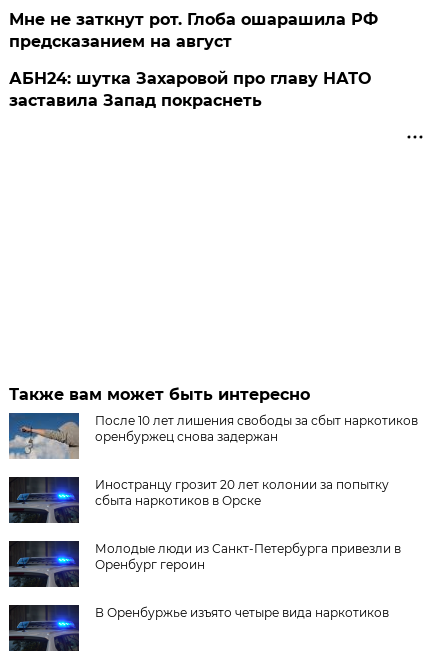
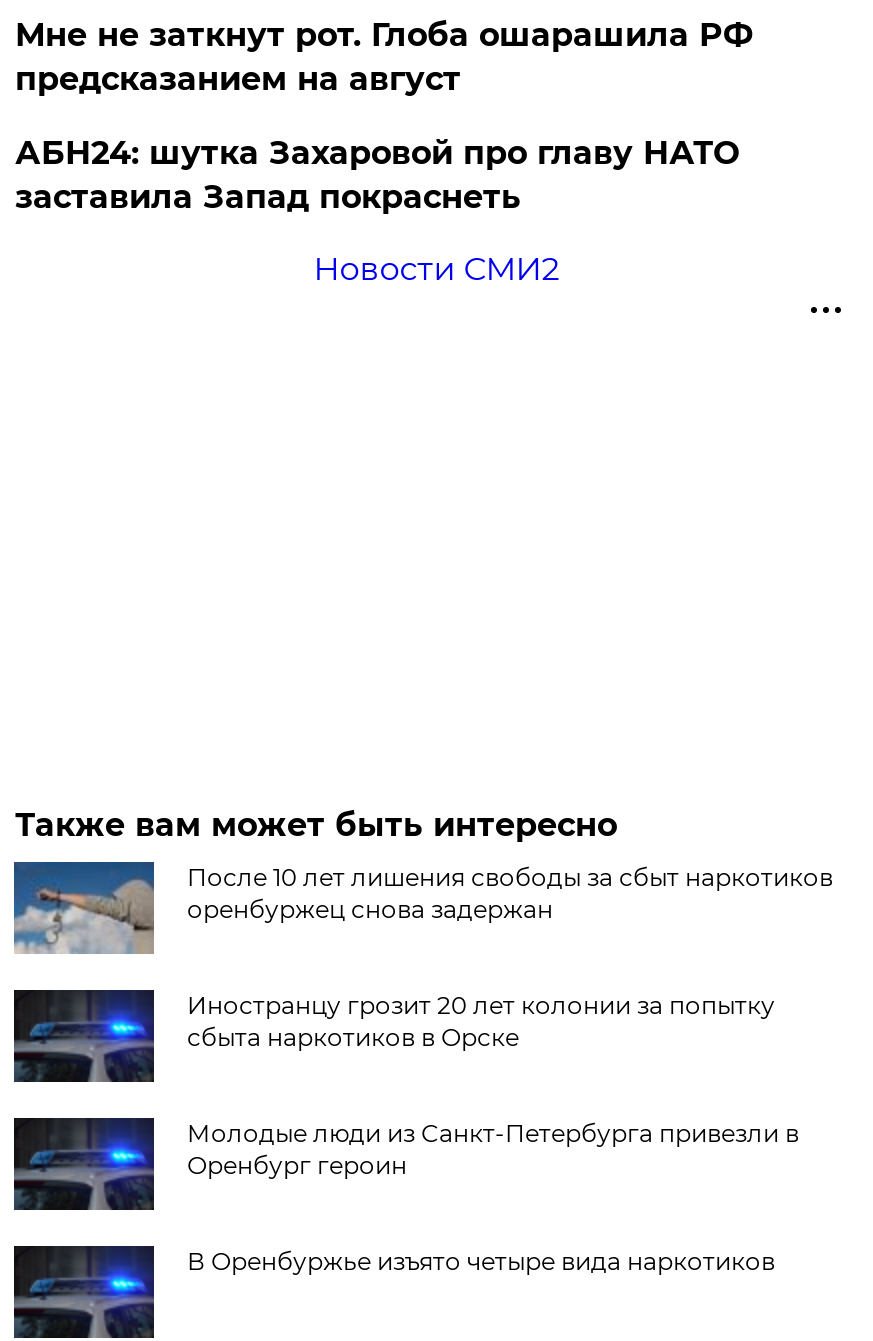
none -> [313,250,559,288] Новости СМИ2

